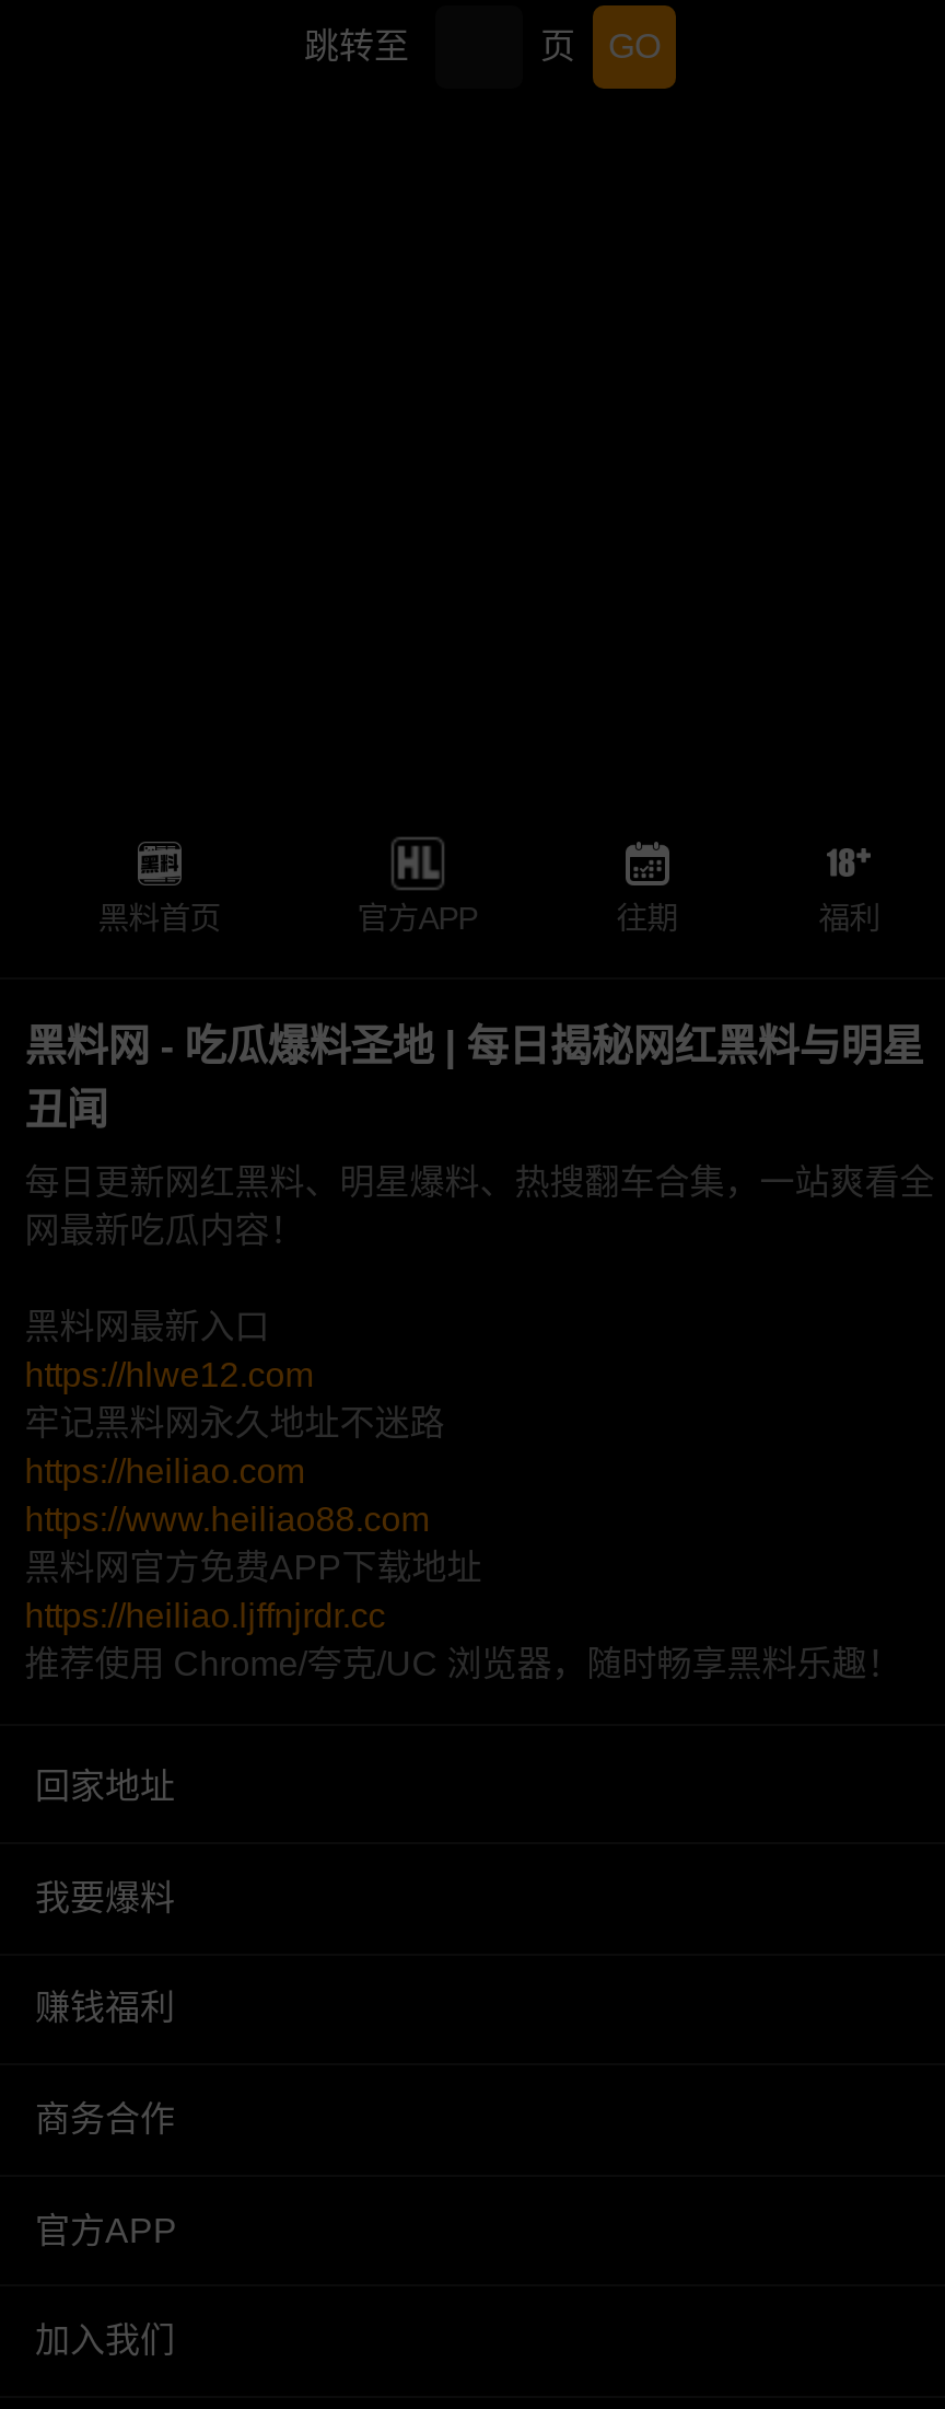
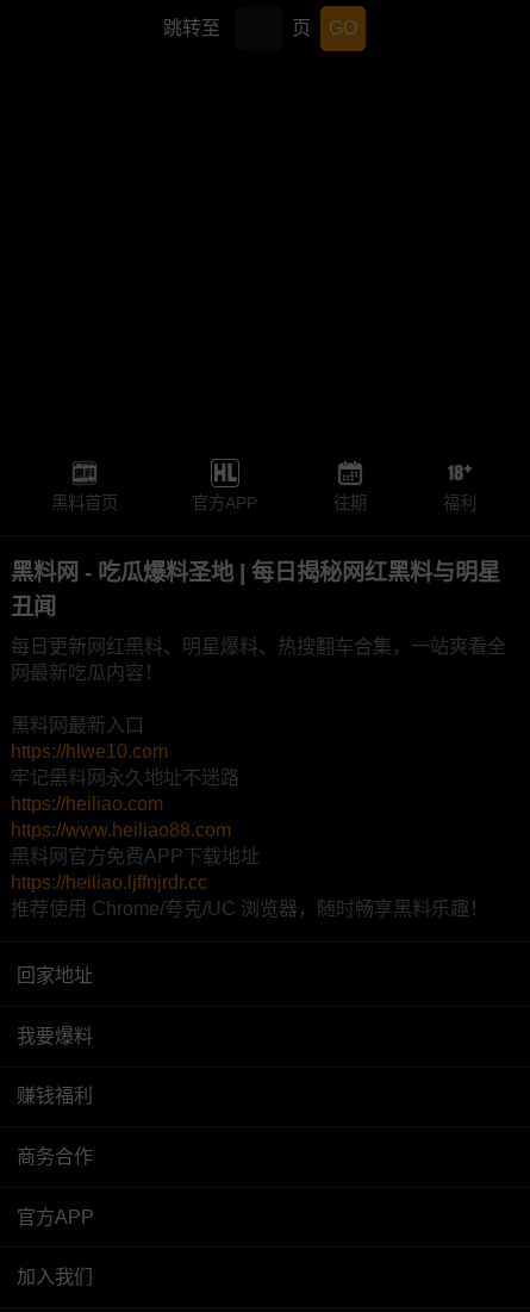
[24,1357,313,1394] https://hlwe12.com -> [11,742,168,762] https://hlwe10.com

